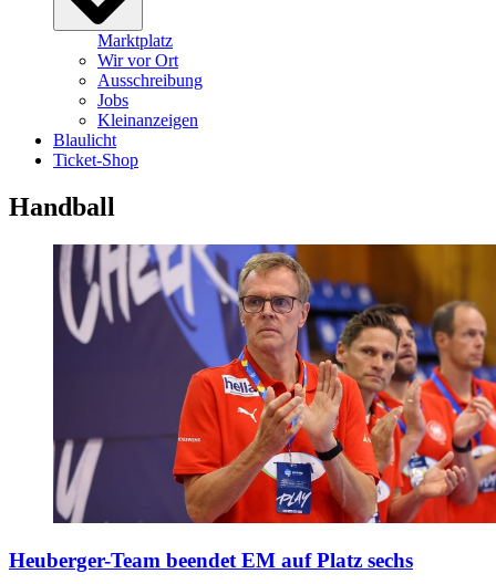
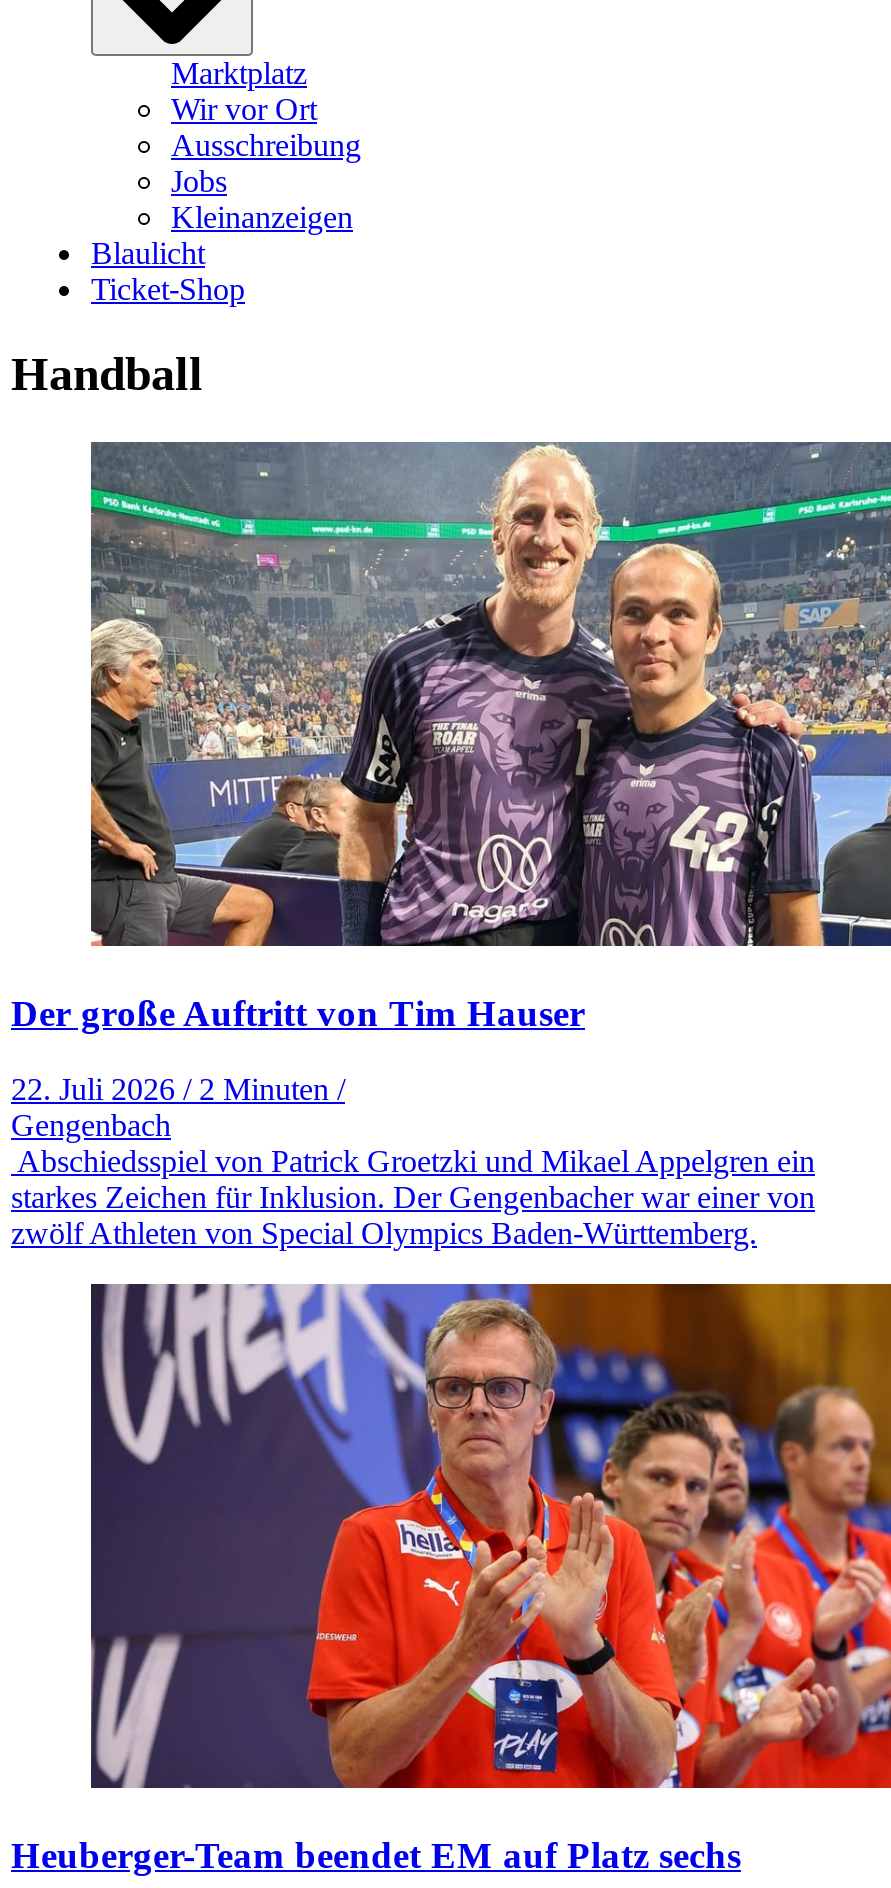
none -> [11,440,885,1251] [image] | Der große Auftritt von Tim Hauser | 22. Juli 2026 / 2 Minuten / | Gengenbach | Abschiedsspiel von Patrick Groetzki und Mikael Appelgren ein | starkes Zeichen für Inklusion. Der Gengenbacher war einer von | zwölf Athleten von Special Olympics Baden-Württemberg.

